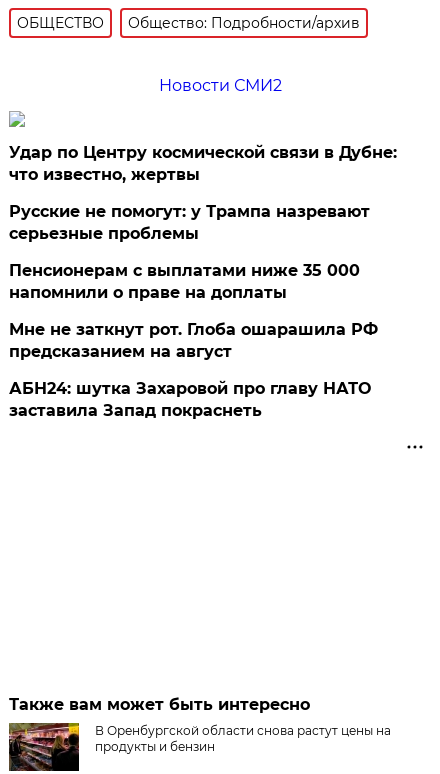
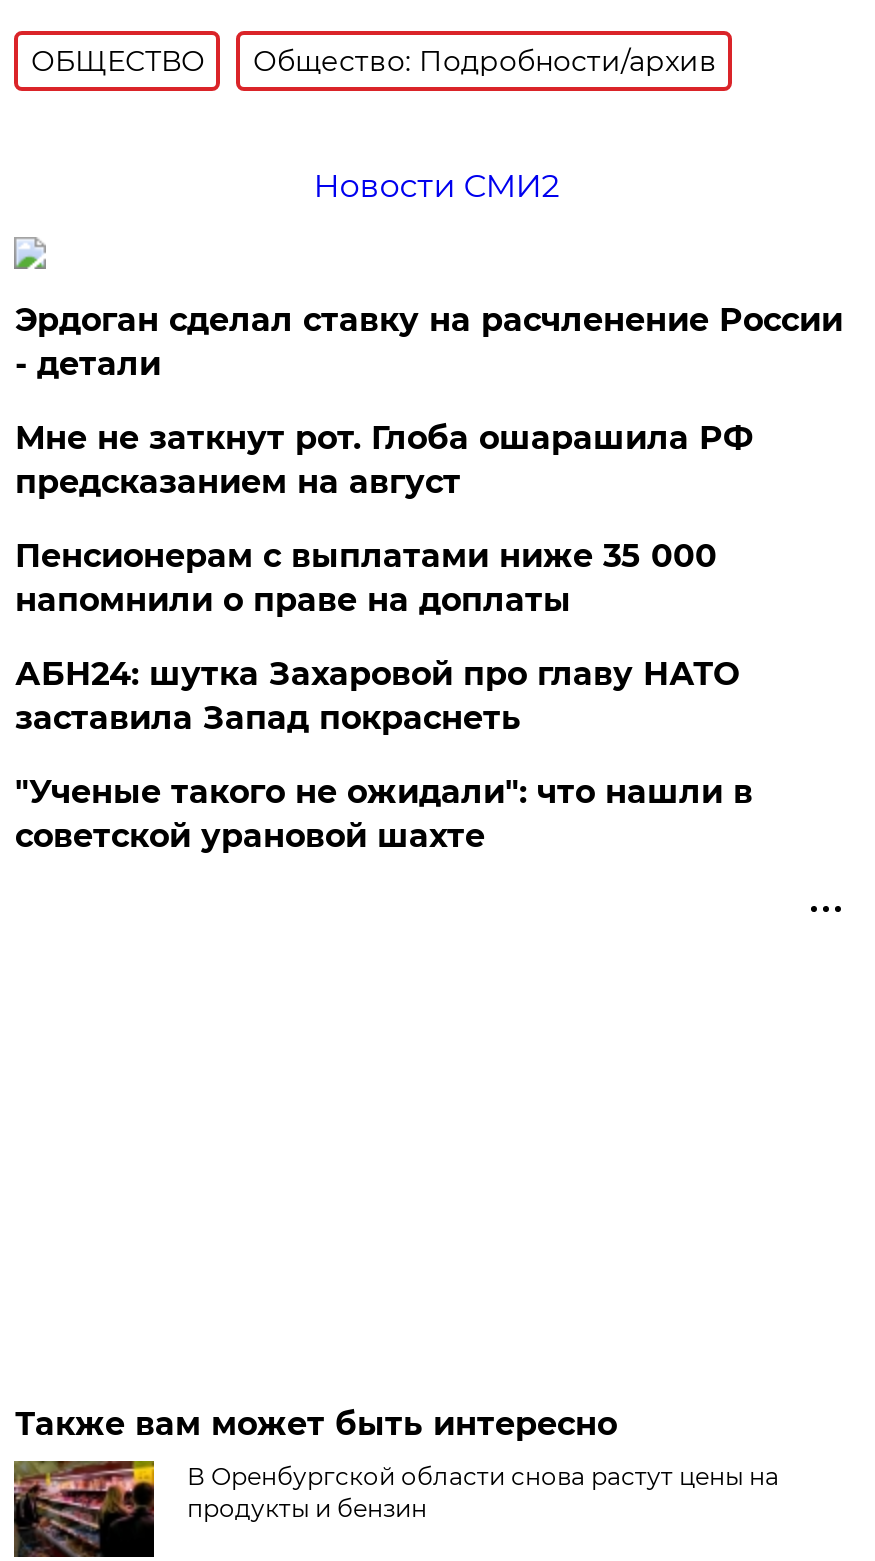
[9,143,397,184] Удар по Центру космической связи в Дубне: | что известно, жертвы -> [15,301,843,383] Эрдоган сделал ставку на расчленение России | - детали
[9,202,370,243] Русские не помогут: у Трампа назревают | серьезные проблемы -> none
moved [9,320,378,361] -> [15,419,753,501]: Мне не заткнут рот. Глоба ошарашила РФ | предсказанием на август
moved [9,379,371,420] -> [15,655,739,737]: АБН24: шутка Захаровой про главу НАТО | заставила Запад покраснеть
none -> [15,773,753,855] "Ученые такого не ожидали": что нашли в | советской урановой шахте

